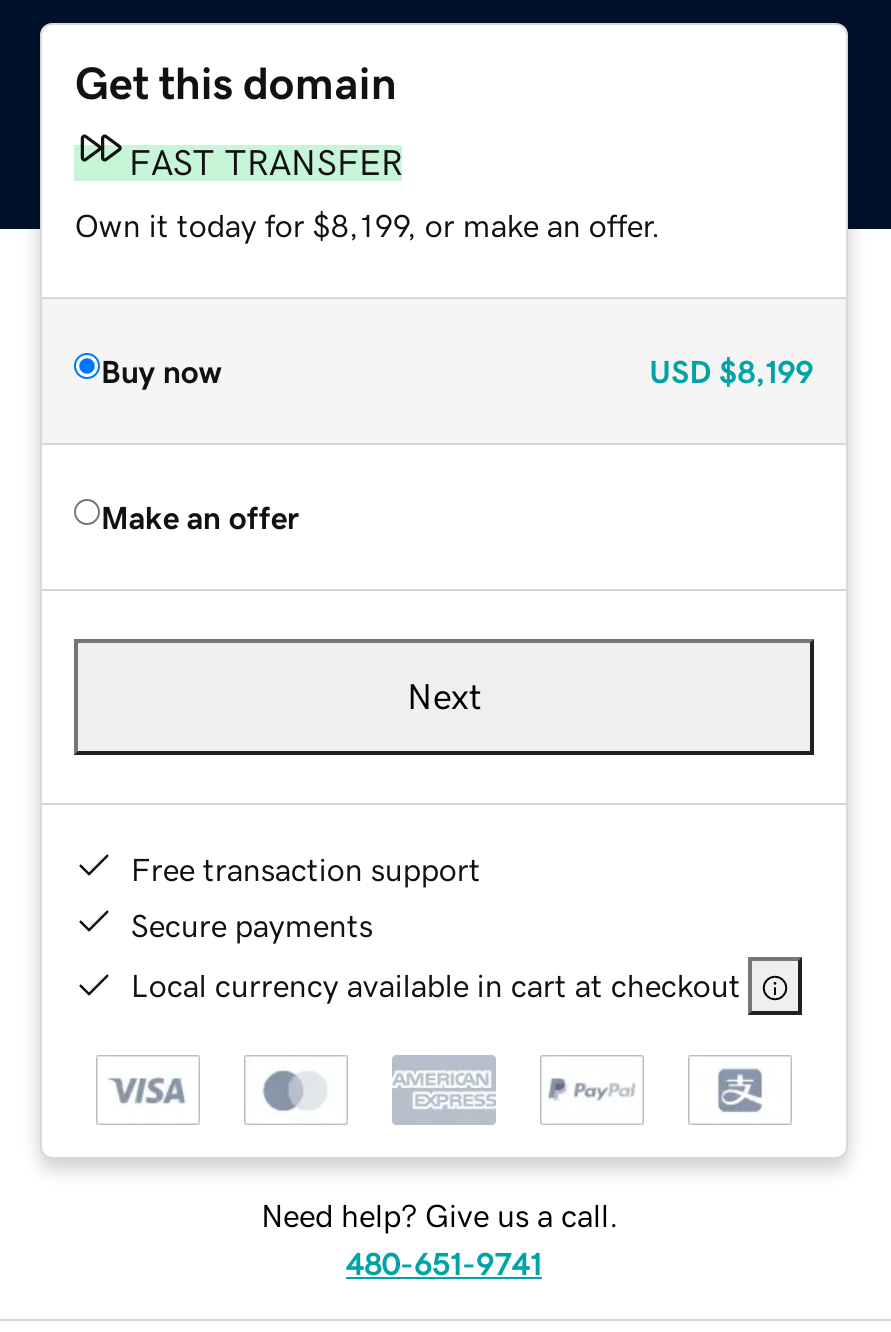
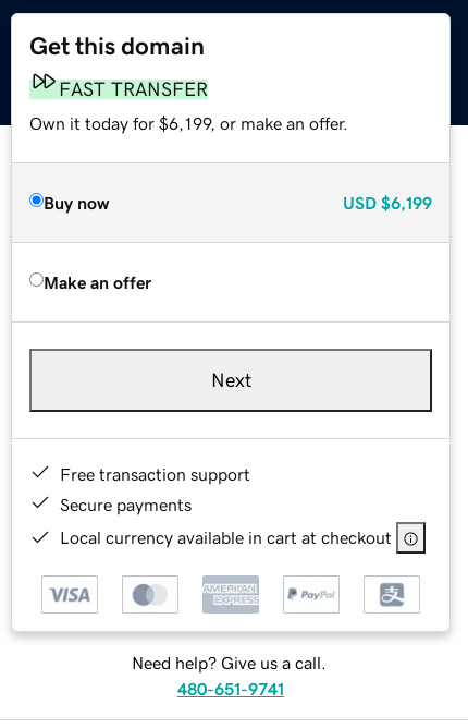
[75,208,661,240] Own it today for $8,199, or make an offer. -> [30,114,349,131] Own it today for $6,199, or make an offer.
[649,354,813,386] USD $8,199 -> [342,194,432,211] USD $6,199

